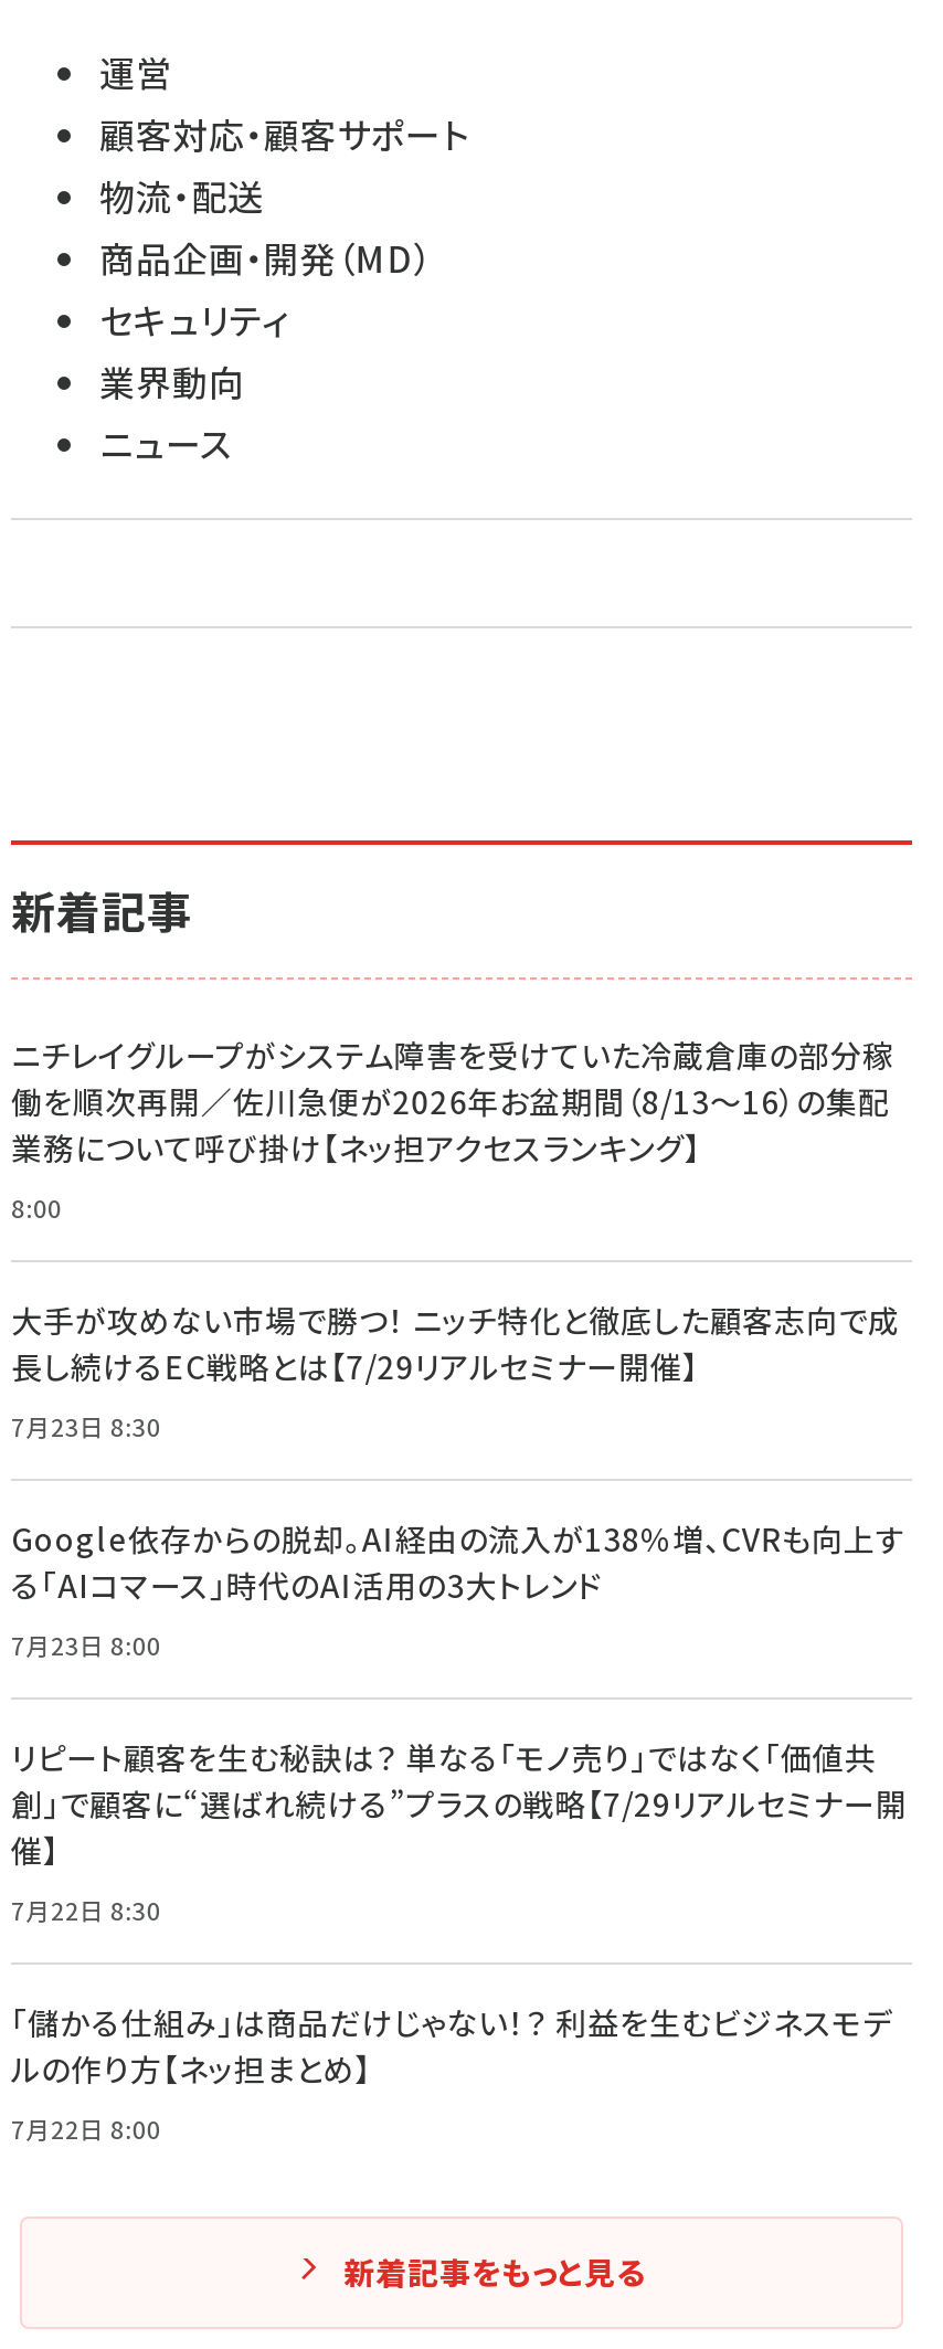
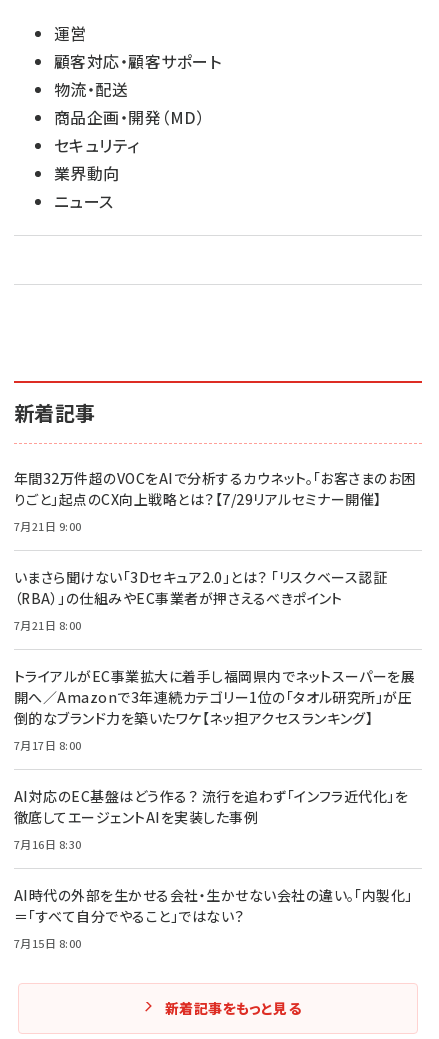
[11,1033,894,1225] ニチレイグループがシステム障害を受けていた冷蔵倉庫の部分稼 | 働を順次再開／佐川急便が2026年お盆期間（8/13～16）の集配 | 業務について呼び掛け【ネッ担アクセスランキング】 | 8:00 -> [14,468,416,534] 年間32万件超のVOCをAIで分析するカウネット。「お客さまのお困 | りごと」起点のCX向上戦略とは？【7/29リアルセミナー開催】 | 7月21日 9:00
[11,1298,900,1444] 大手が攻めない市場で勝つ！ ニッチ特化と徹底した顧客志向で成 | 長し続けるEC戦略とは【7/29リアルセミナー開催】 | 7月23日 8:30 -> [14,567,387,633] いまさら聞けない「3Dセキュア2.0」とは？ 「リスクベース認証 | （RBA）」の仕組みやEC事業者が押さえるべきポイント | 7月21日 8:00
[11,1517,905,1662] Google依存からの脱却。AI経由の流入が138%増、CVRも向上す | る「AIコマース」時代のAI活用の3大トレンド | 7月23日 8:00 -> [14,666,415,753] トライアルがEC事業拡大に着手し福岡県内でネットスーパーを展 | 開へ／Amazonで3年連続カテゴリー1位の「タオル研究所」が圧 | 倒的なブランド力を築いたワケ【ネッ担アクセスランキング】 | 7月17日 8:00
[11,1735,907,1927] リピート顧客を生む秘訣は？ 単なる「モノ売り」ではなく「価値共 | 創」で顧客に“選ばれ続ける”プラスの戦略【7/29リアルセミナー開 | 催】 | 7月22日 8:30 -> [14,786,408,852] AI対応のEC基盤はどう作る？ 流行を追わず「インフラ近代化」を | 徹底してエージェントAIを実装した事例 | 7月16日 8:30
[11,2000,892,2146] 「儲かる仕組み」は商品だけじゃない！？ 利益を生むビジネスモデ | ルの作り方【ネッ担まとめ】 | 7月22日 8:00 -> [14,885,413,951] AI時代の外部を生かせる会社・生かせない会社の違い。「内製化」 | ＝「すべて自分でやること」ではない？ | 7月15日 8:00

